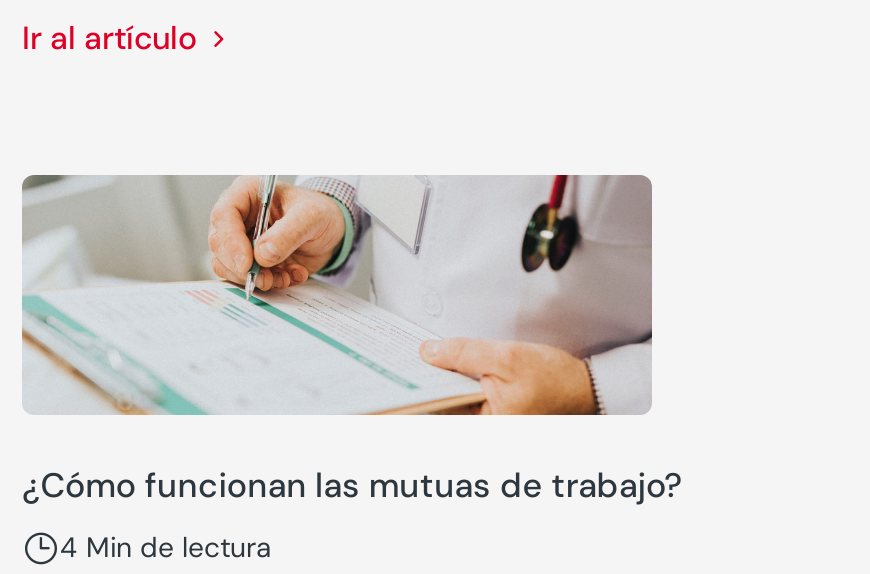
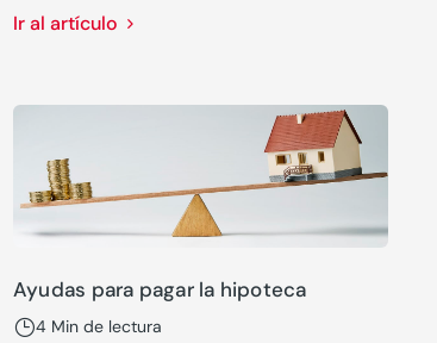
[20,173,683,507] [image] | ¿Cómo funcionan las mutuas de trabajo? -> [13,105,388,302] [image] | Ayudas para pagar la hipoteca

